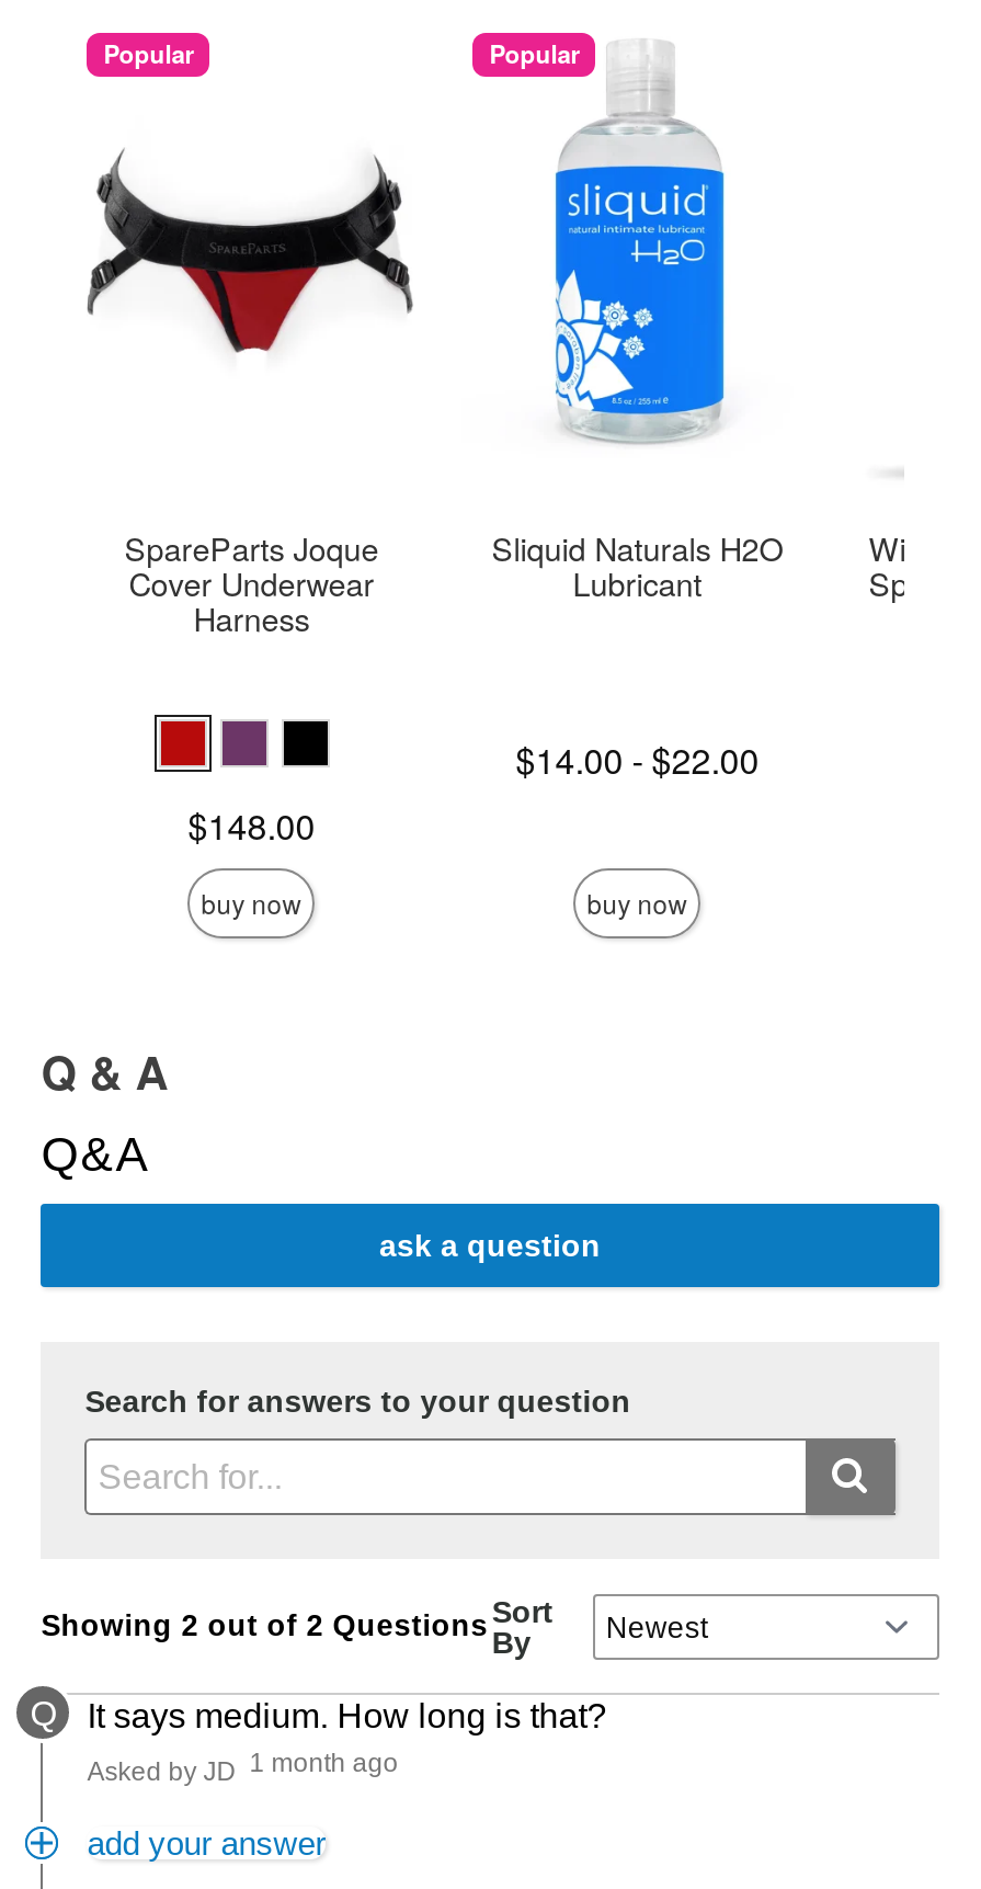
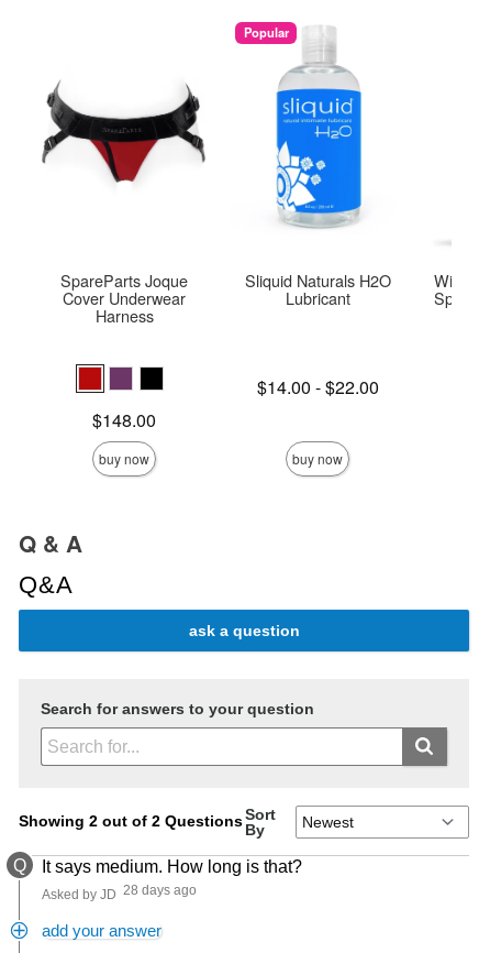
[103,36,193,71] Popular -> none
[87,1748,398,1786] Asked by JD 1 month ago -> [42,883,197,902] Asked by JD 28 days ago

